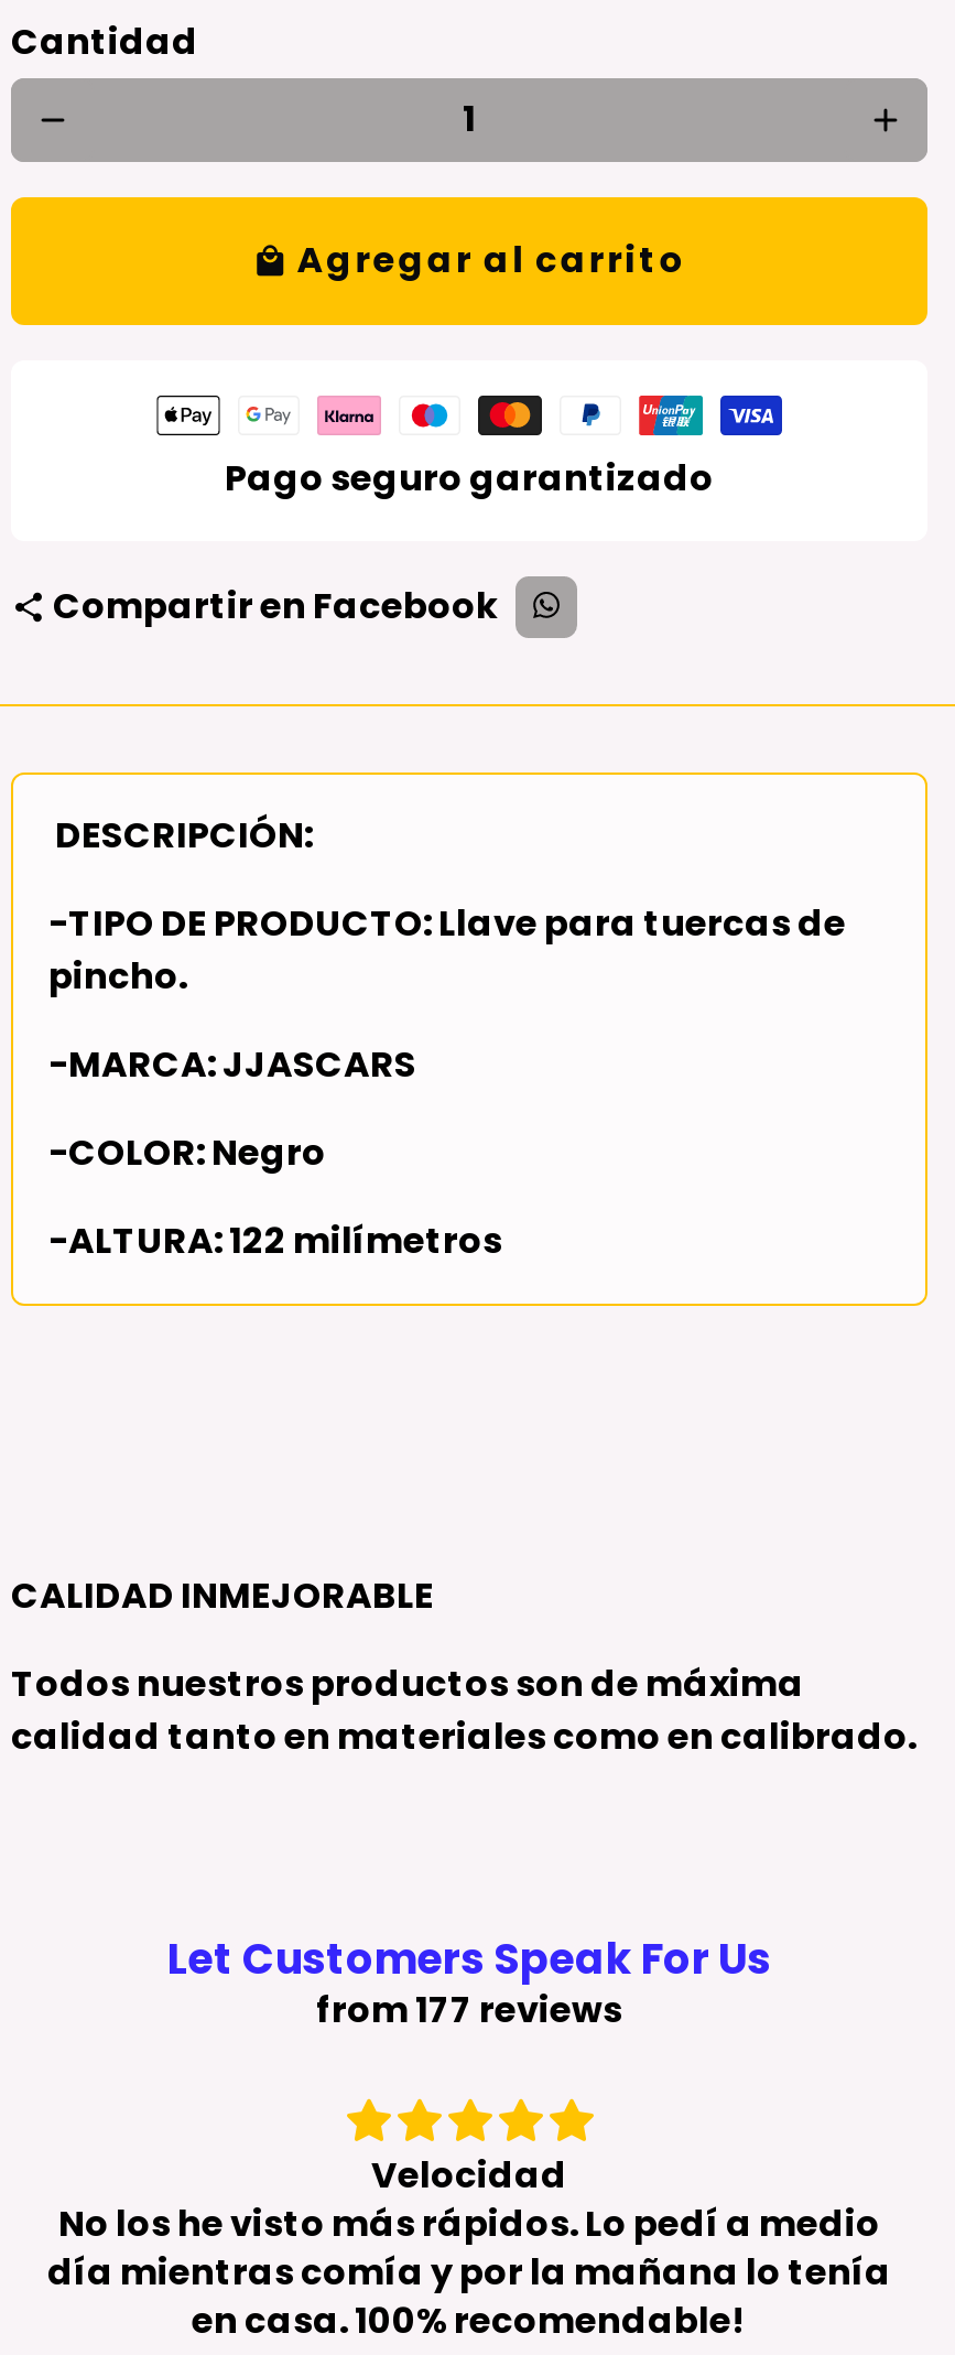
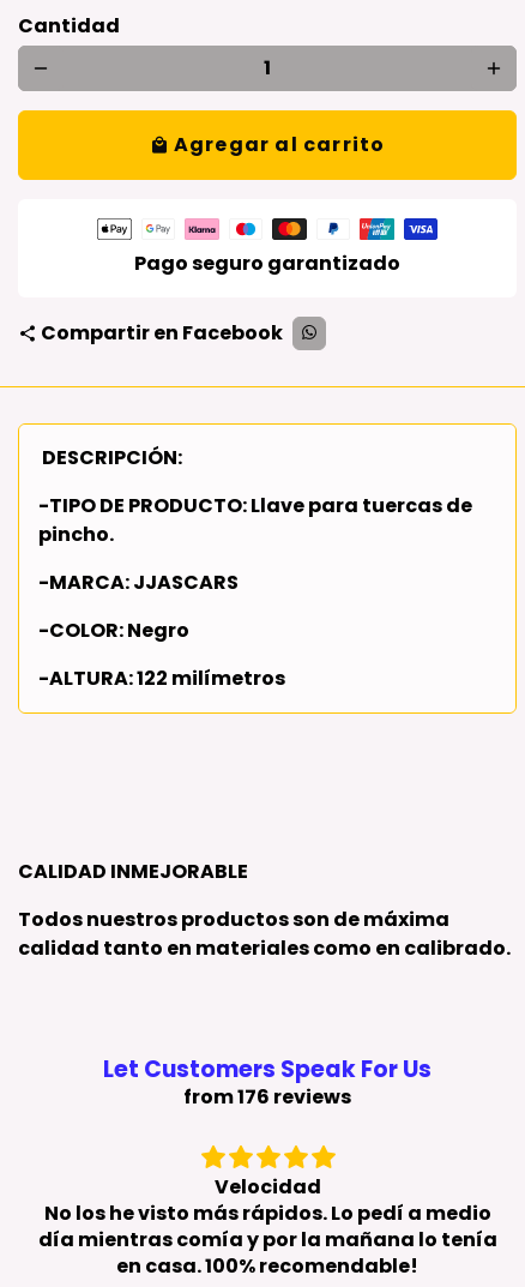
[316,1984,622,2035] from 177 reviews -> [183,1083,351,1110] from 176 reviews

